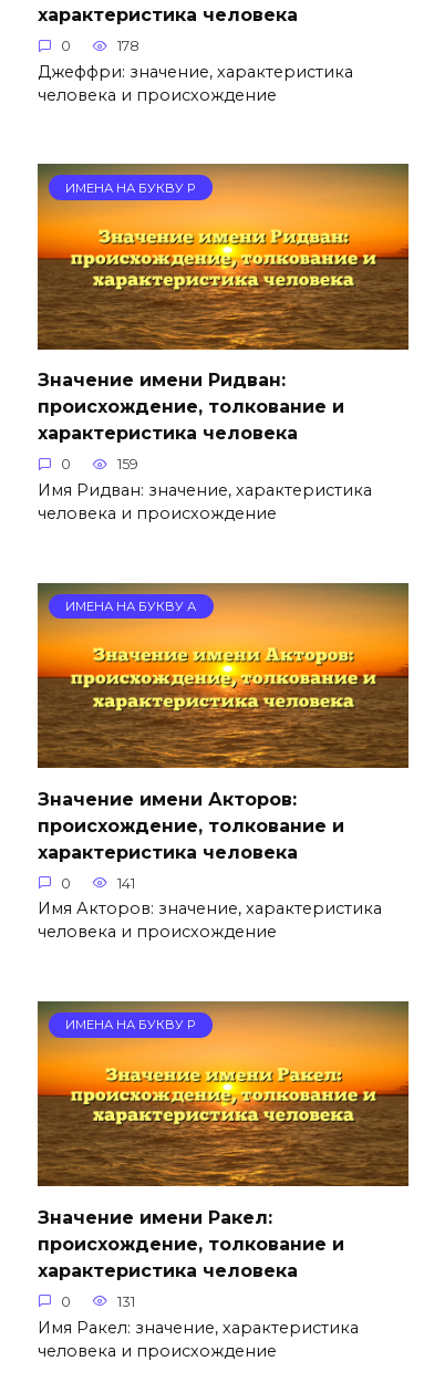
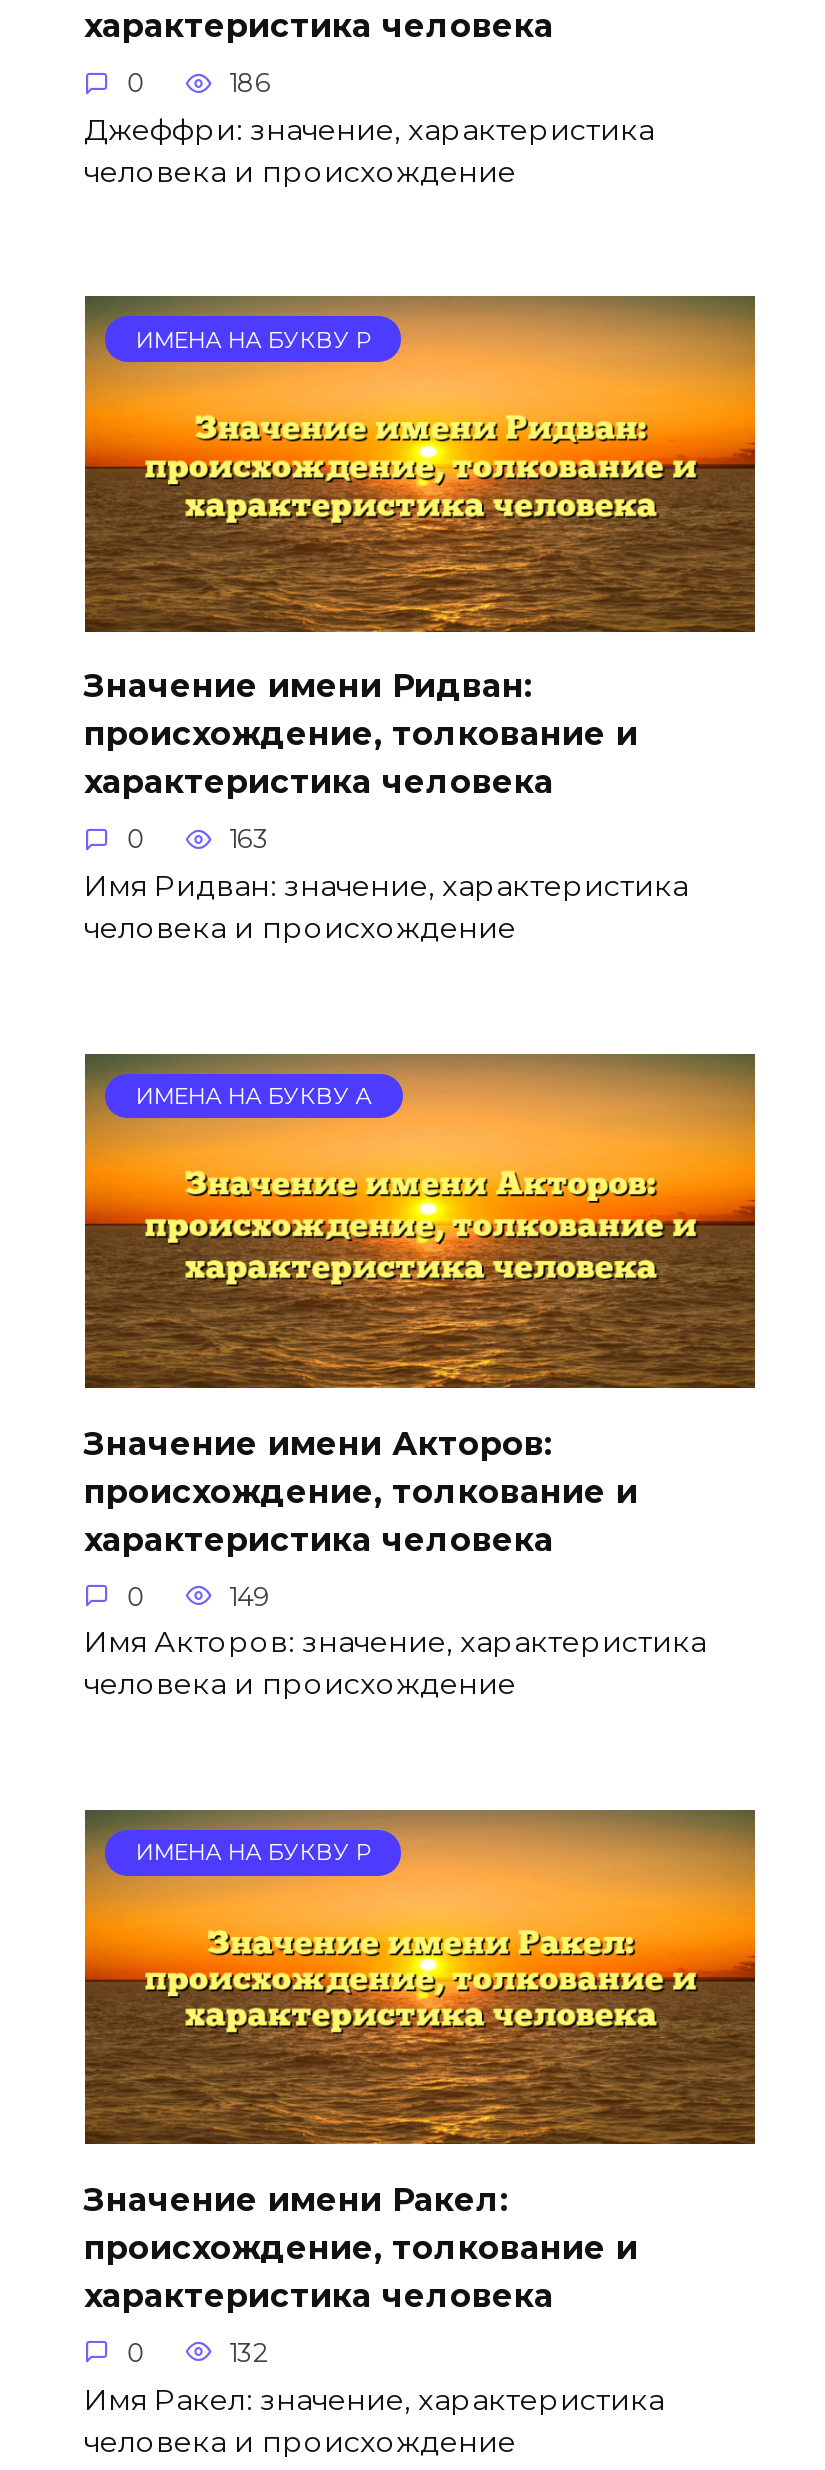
[117,38,139,54] 178 -> [229,68,271,98] 186
[117,456,138,473] 159 -> [229,825,269,855] 163
[117,875,135,891] 141 -> [229,1581,269,1611] 149
[117,1293,135,1310] 131 -> [229,2338,267,2368] 132

